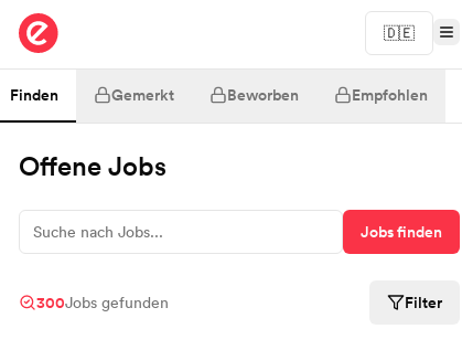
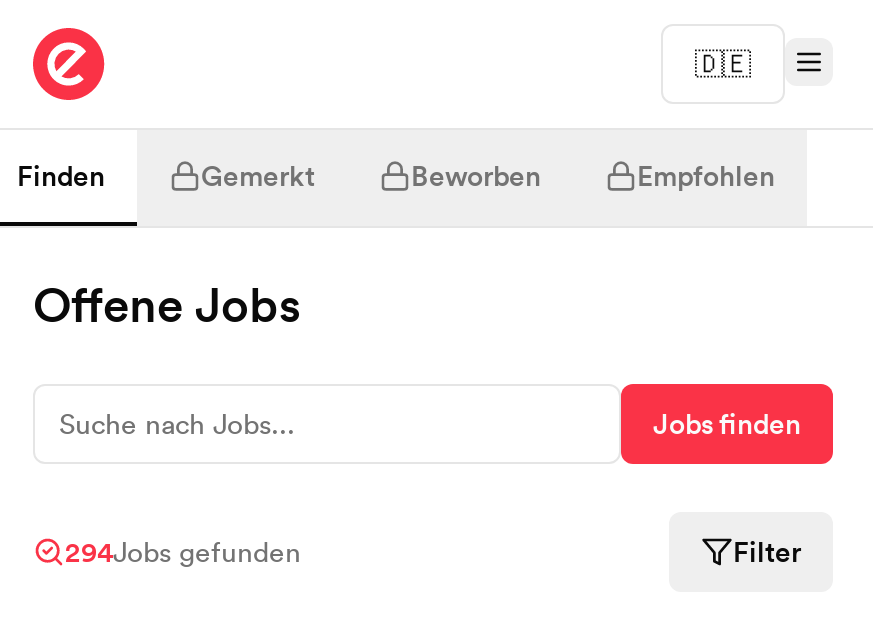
[36,291,169,314] 300Jobs gefunden -> [65,532,301,572] 294Jobs gefunden

